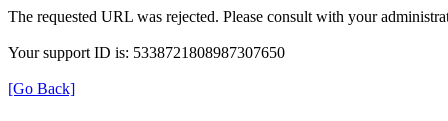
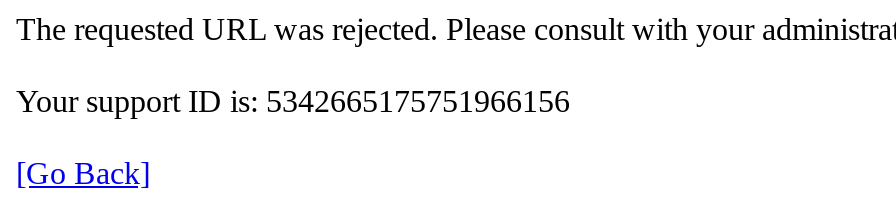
[8,44,285,61] Your support ID is: 5338721808987307650 -> [16,84,570,118] Your support ID is: 5342665175751966156

